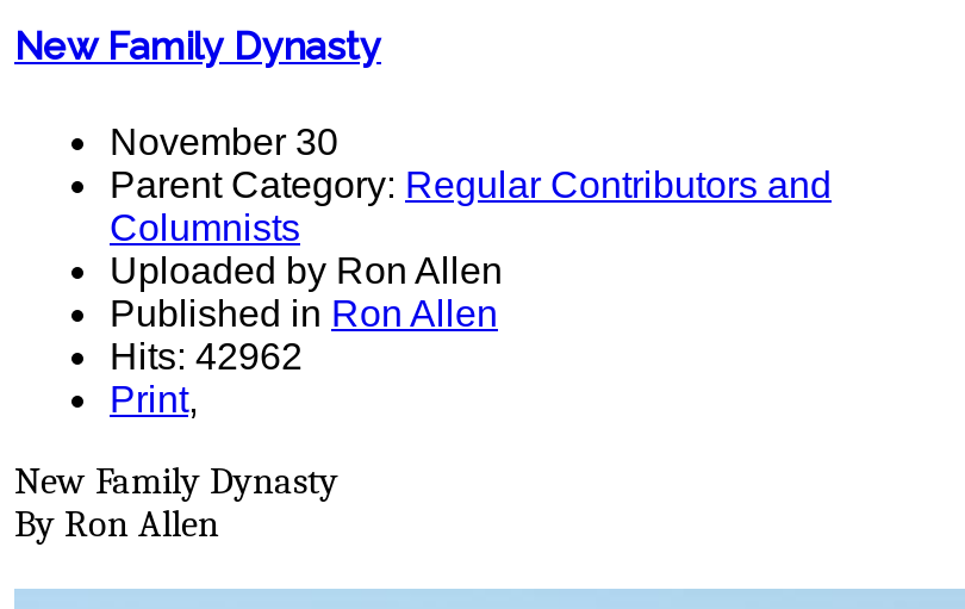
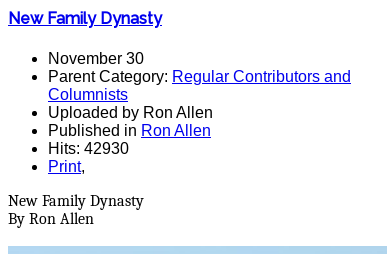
[110,335,303,375] Hits: 42962 -> [48,139,129,156] Hits: 42930

